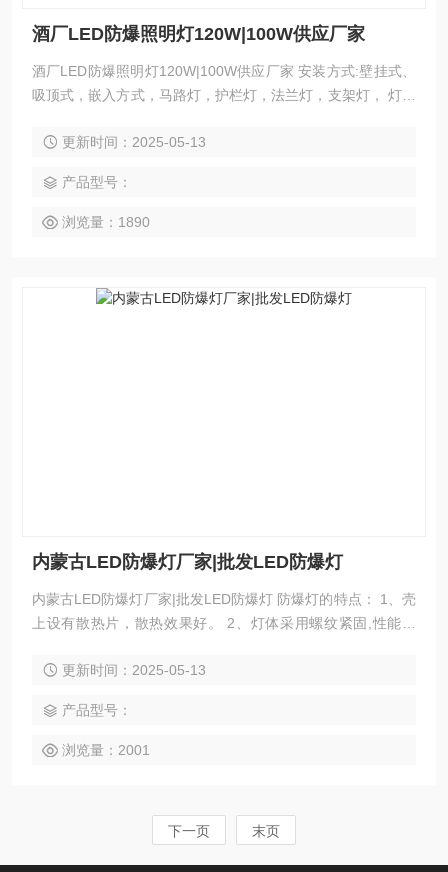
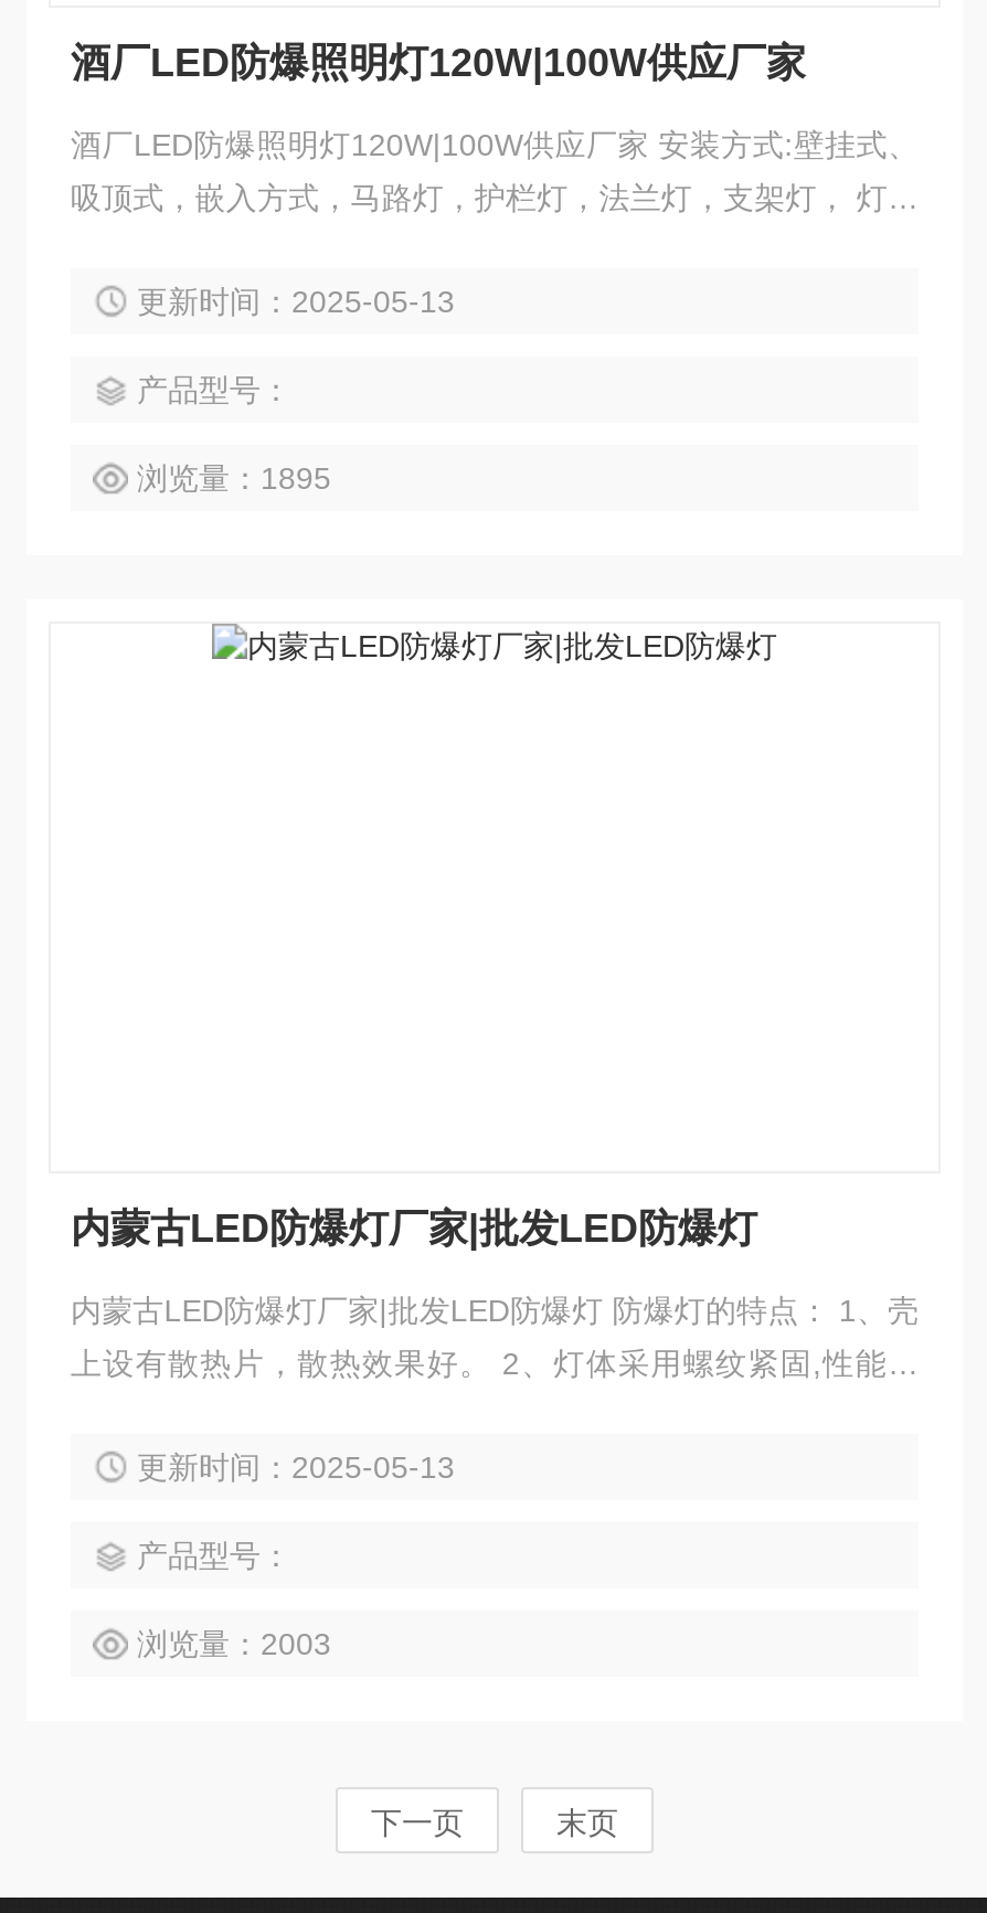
[62,214,150,230] 浏览量：1890 -> [137,460,331,496] 浏览量：1895
[62,742,150,758] 浏览量：2001 -> [137,1626,331,1661] 浏览量：2003

